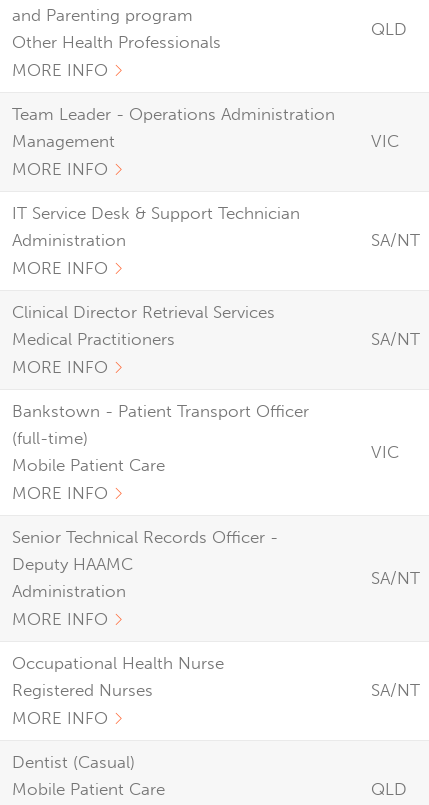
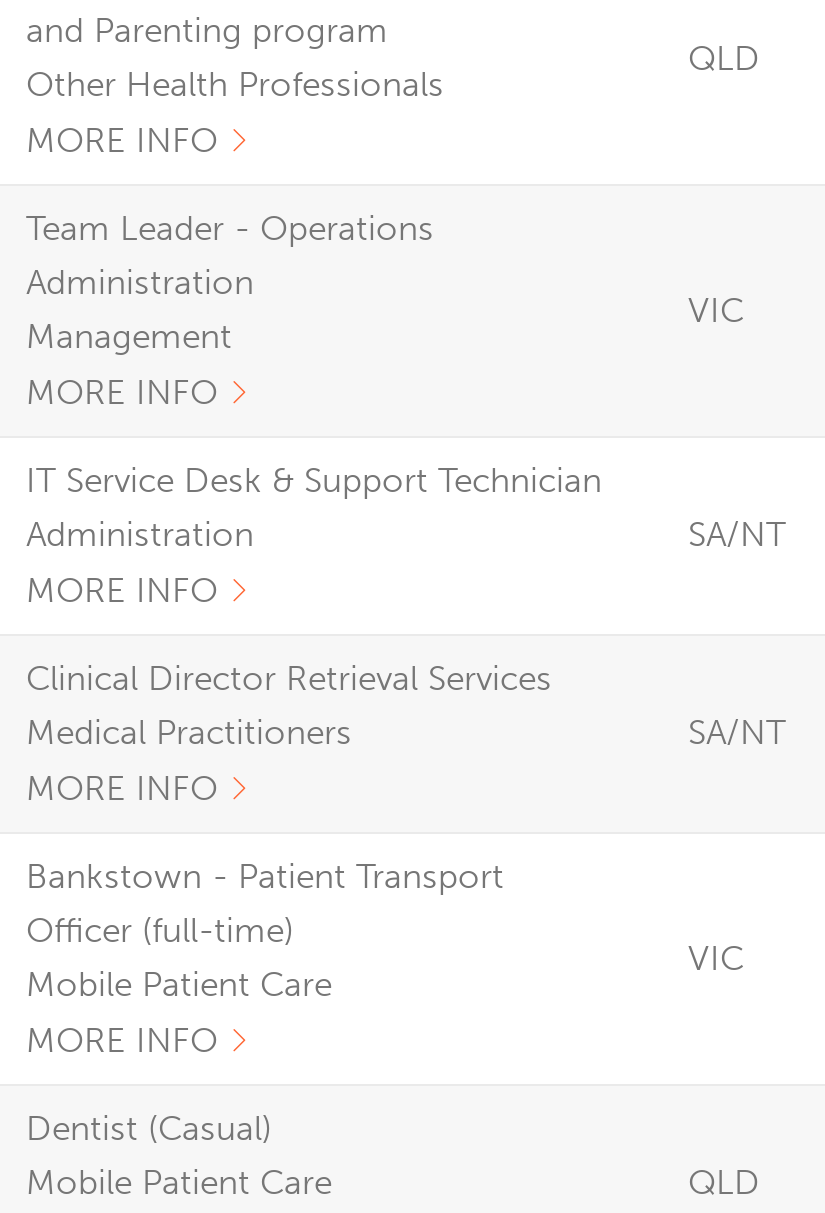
moved [12,131,115,179] -> [26,316,232,412]: Management | MORE INFO
moved [12,203,420,377] -> [26,460,786,808]: IT Service Desk & Support Technician | Administration | MORE INFO | SA/NT | Clinical Director Retrieval Services | Medical Practitioners | MORE INFO | SA/NT
moved [12,442,399,503] -> [26,938,744,1060]: Mobile Patient Care | MORE INFO | VIC
[12,527,278,629] Senior Technical Records Officer - | Deputy HAAMC | Administration | MORE INFO -> none
[371,568,420,588] SA/NT -> none
[12,653,224,728] Occupational Health Nurse | Registered Nurses | MORE INFO -> none
[371,680,420,700] SA/NT -> none

